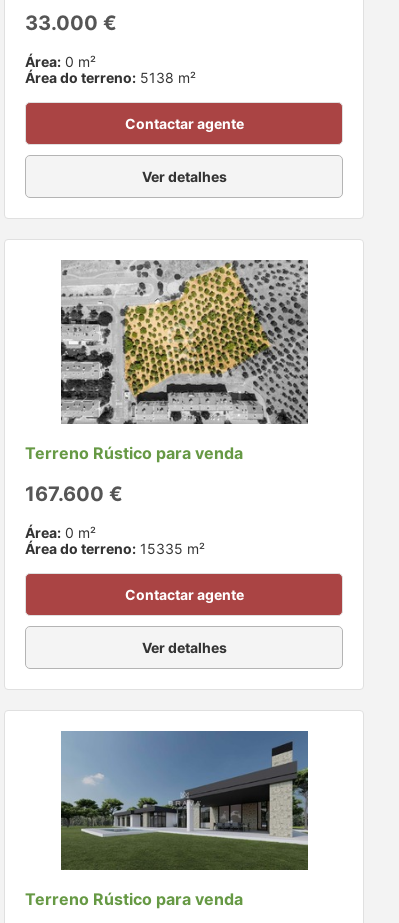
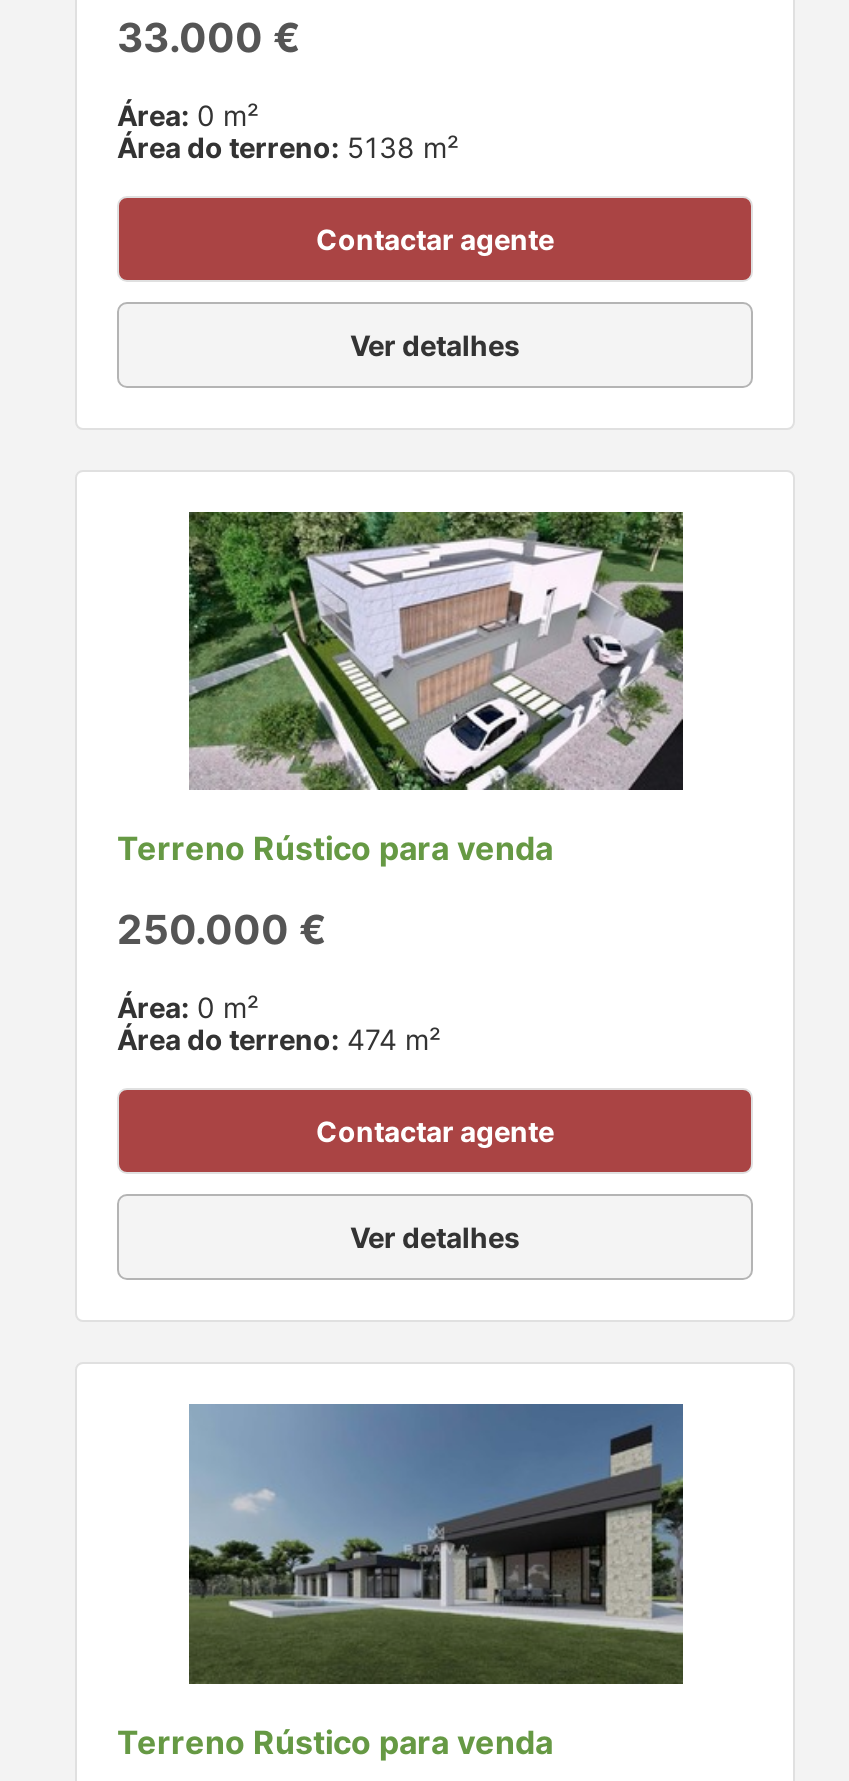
[61,260,309,425] [image] -> [189,511,683,791] [image]
[25,482,123,506] 167.600 € -> [117,907,327,955] 250.000 €
[25,540,205,557] Área do terreno: 15335 m² -> [117,1023,441,1057] Área do terreno: 474 m²

